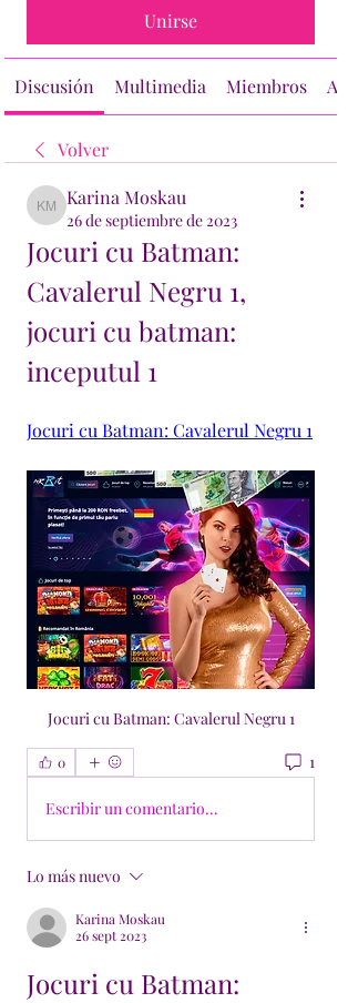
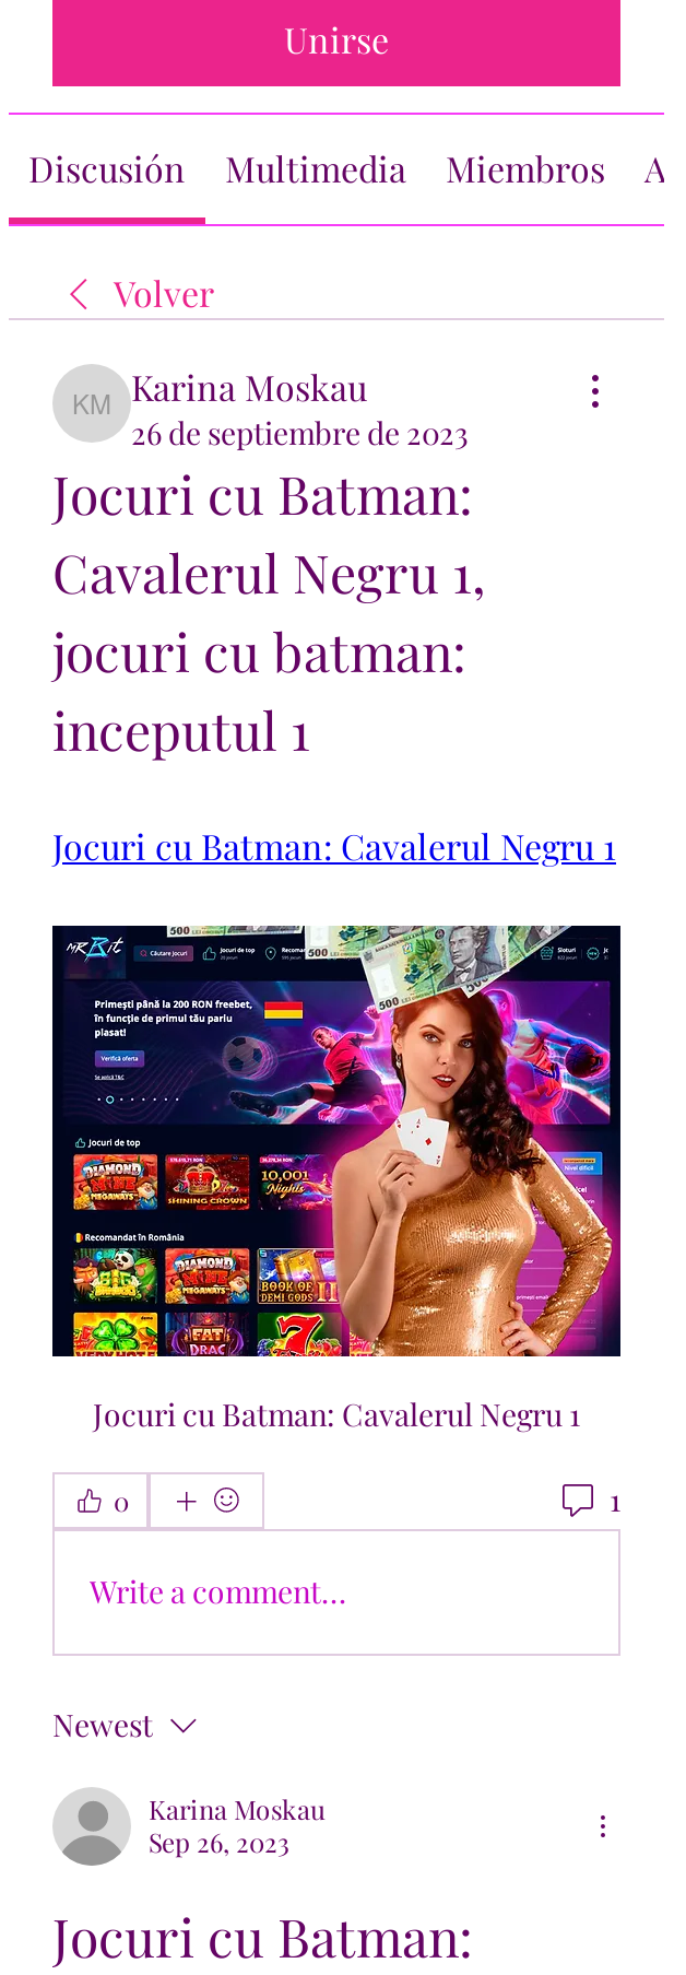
[45,798,218,819] Escribir un comentario... -> [90,1571,347,1612] Write a comment...
[27,865,121,886] Lo más nuevo -> [52,1703,153,1744] Newest
[75,926,146,944] 26 sept 2023 -> [149,1823,288,1858] Sep 26, 2023

